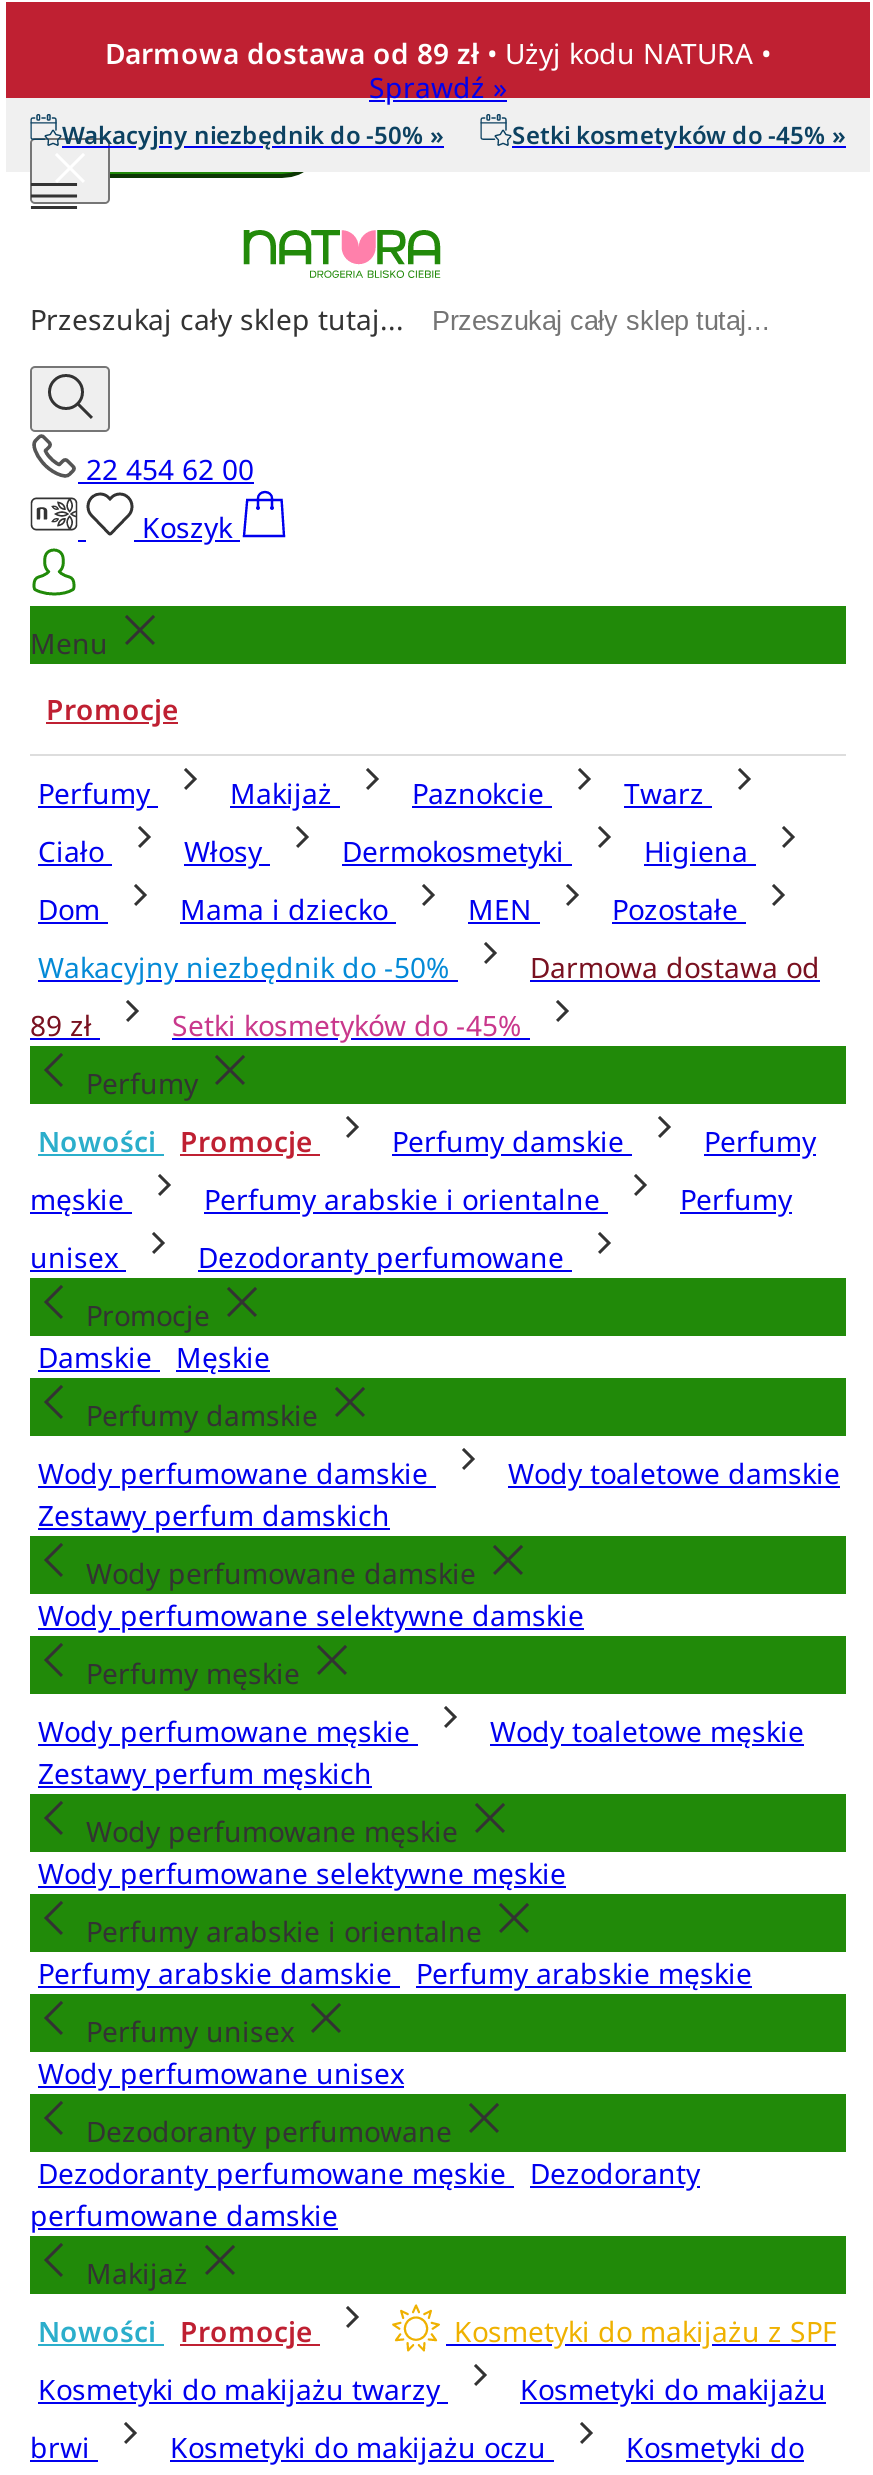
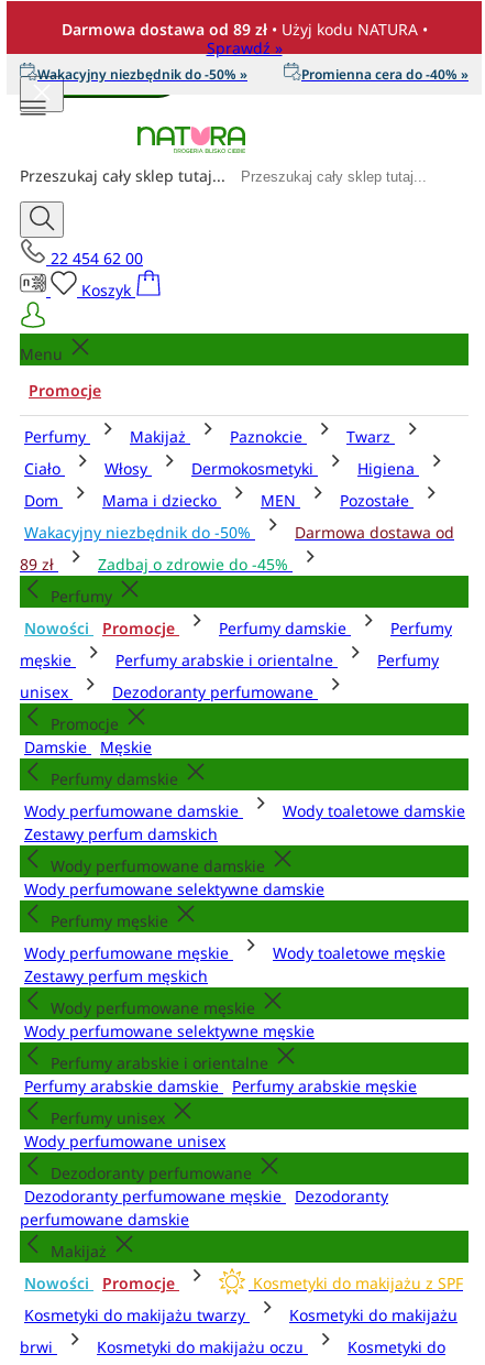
[512,117,846,151] Setki kosmetyków do -45% » -> [301,64,469,83] Promienna cera do -40% »
[172,1006,530,1044] Setki kosmetyków do -45% -> [98,554,293,575] Zadbaj o zdrowie do -45%

